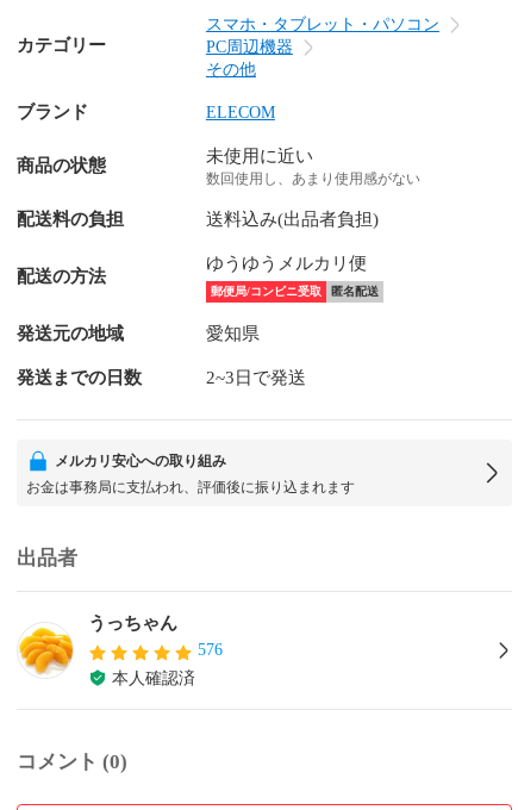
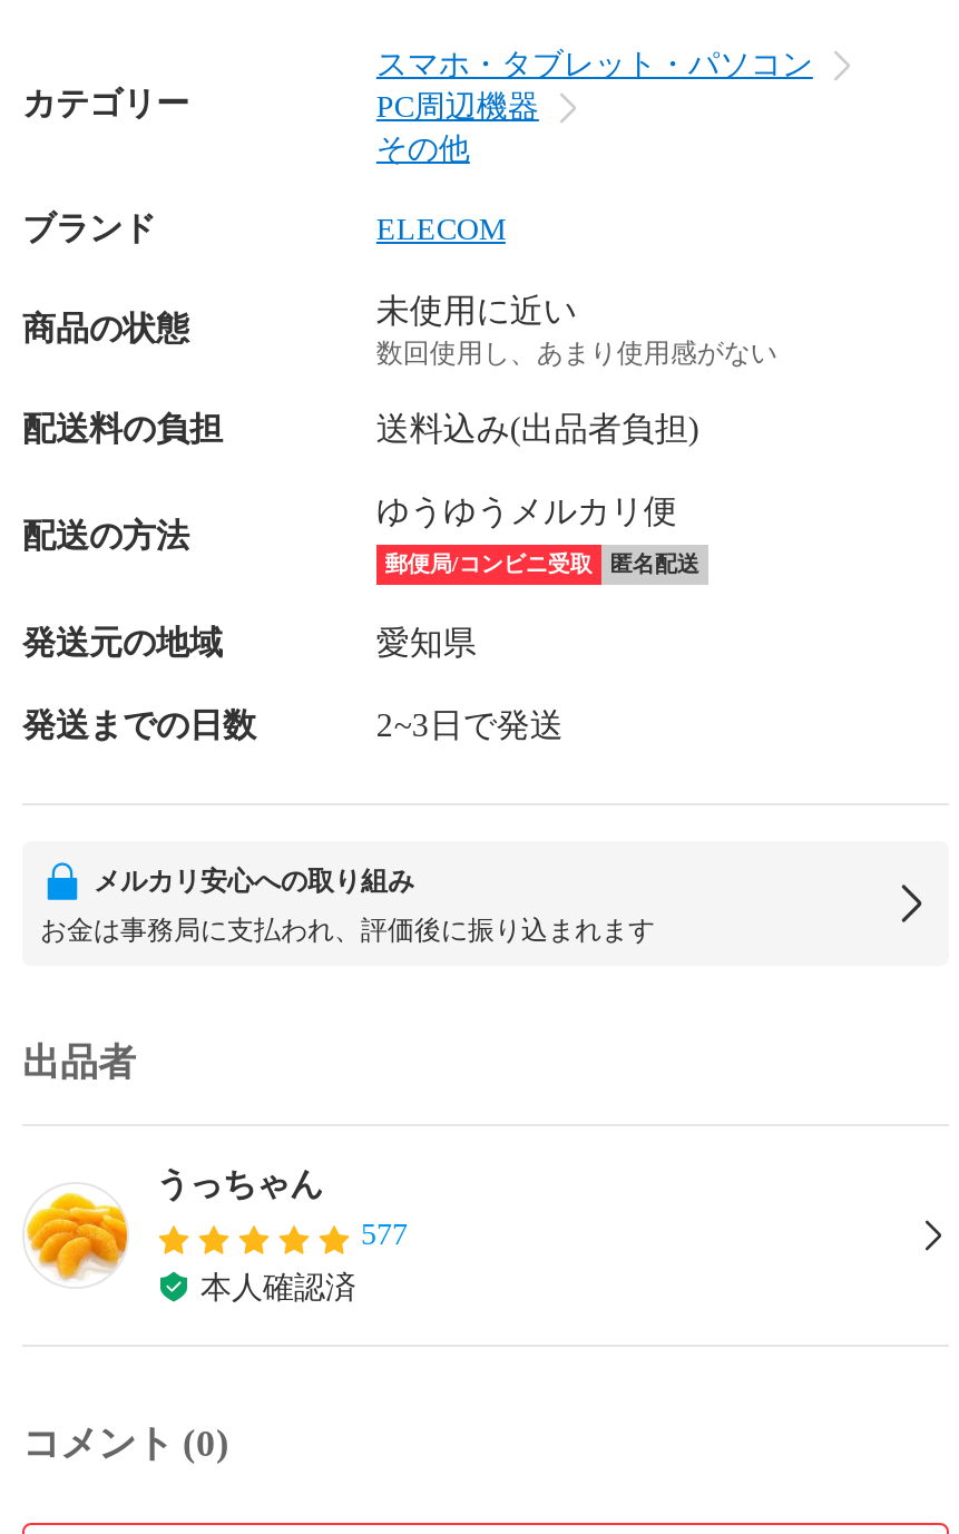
[198,640,223,658] 576 -> [361,1217,408,1250] 577

